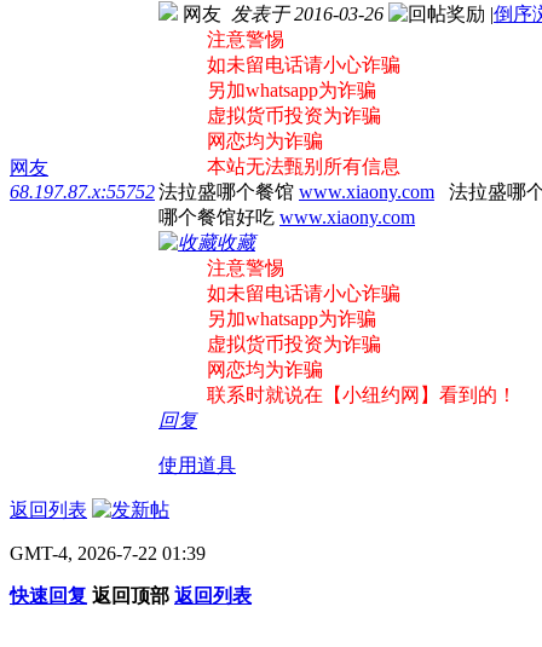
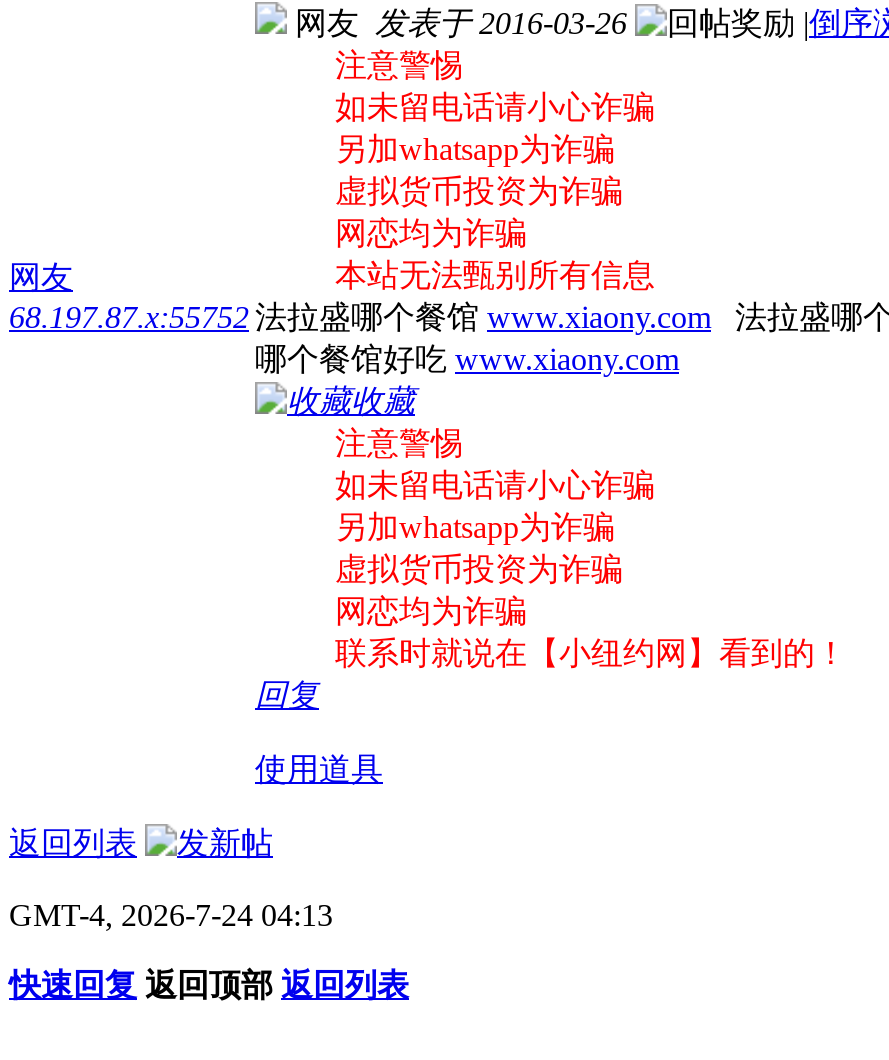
[10,543,206,563] GMT-4, 2026-7-22 01:39 -> [9,898,333,932] GMT-4, 2026-7-24 04:13

